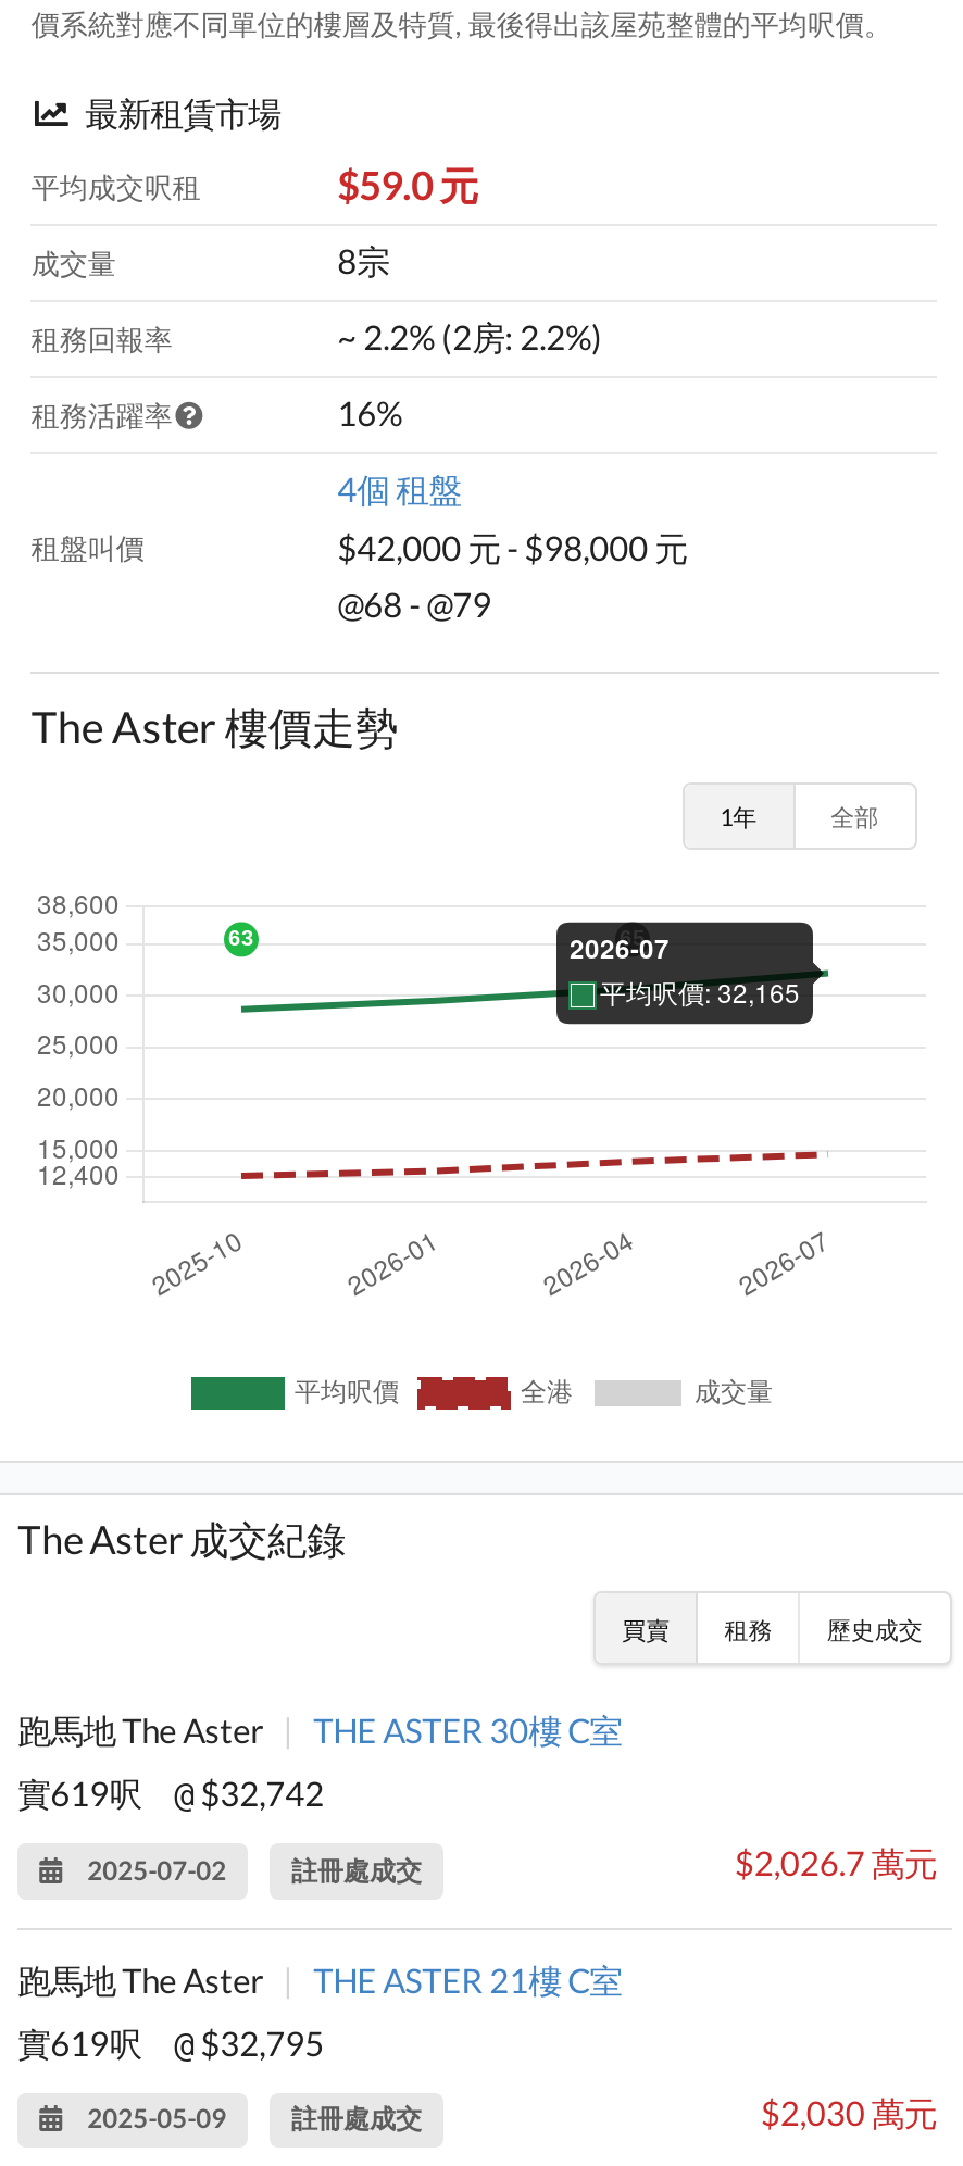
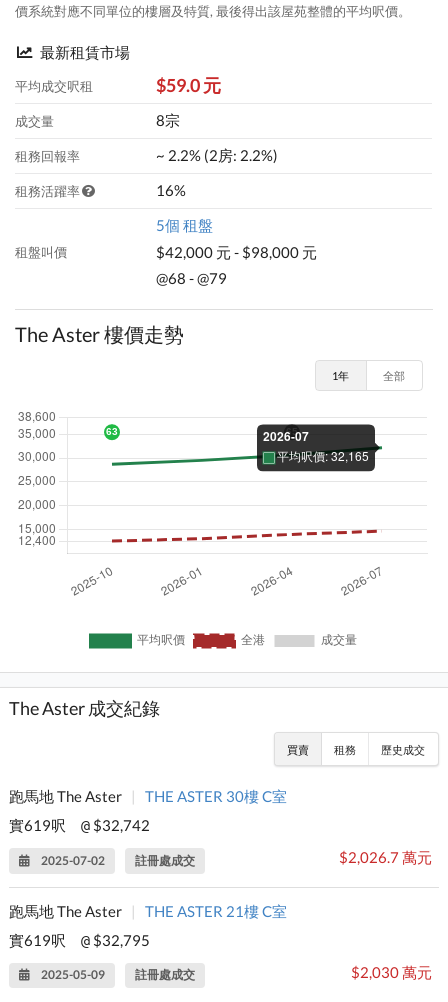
[337,470,461,509] 4個 租盤 -> [156,216,213,234] 5個 租盤

